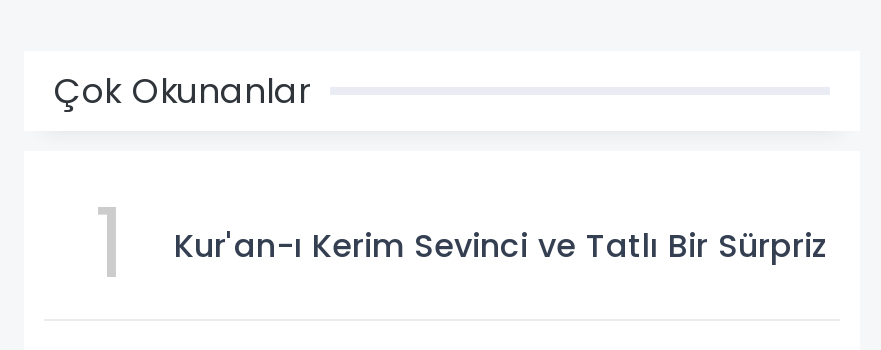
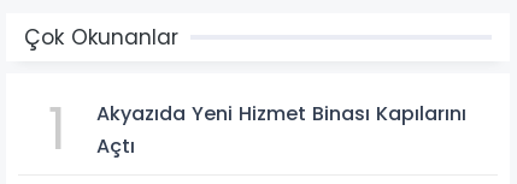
[174,223,828,269] Kur'an-ı Kerim Sevinci ve Tatlı Bir Sürpriz -> [96,100,466,160] Akyazıda Yeni Hizmet Binası Kapılarını | Açtı

